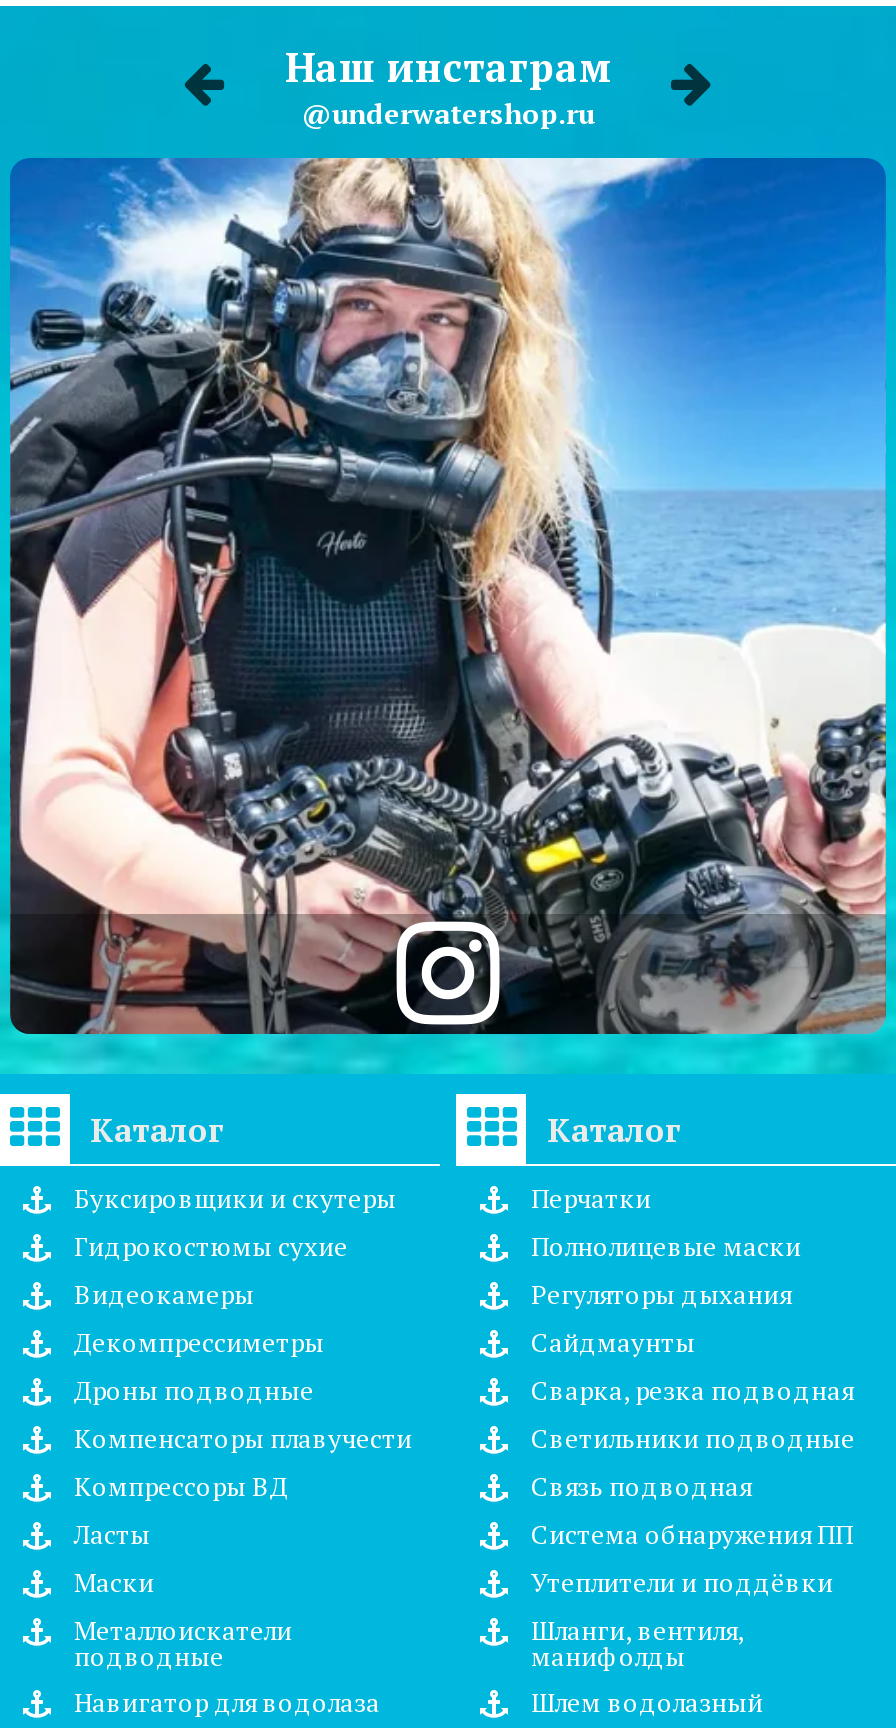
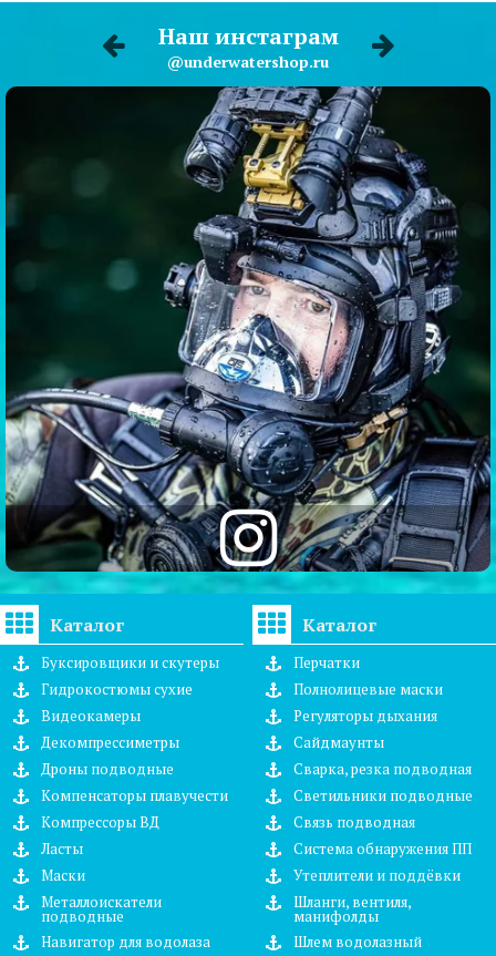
[8,156,888,1070] [image] -> [4,85,492,590] [image]

